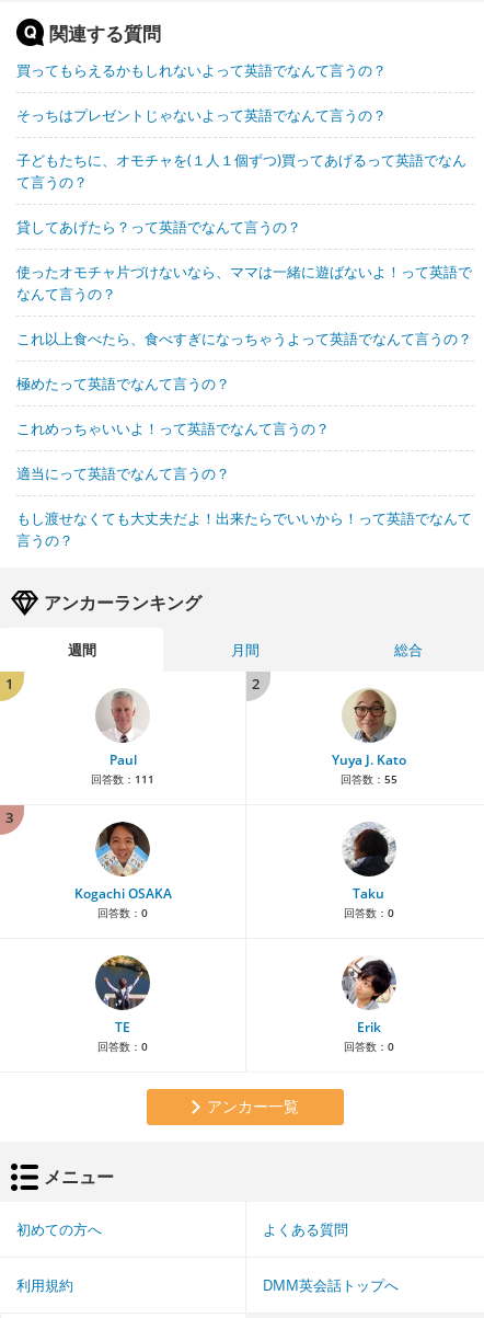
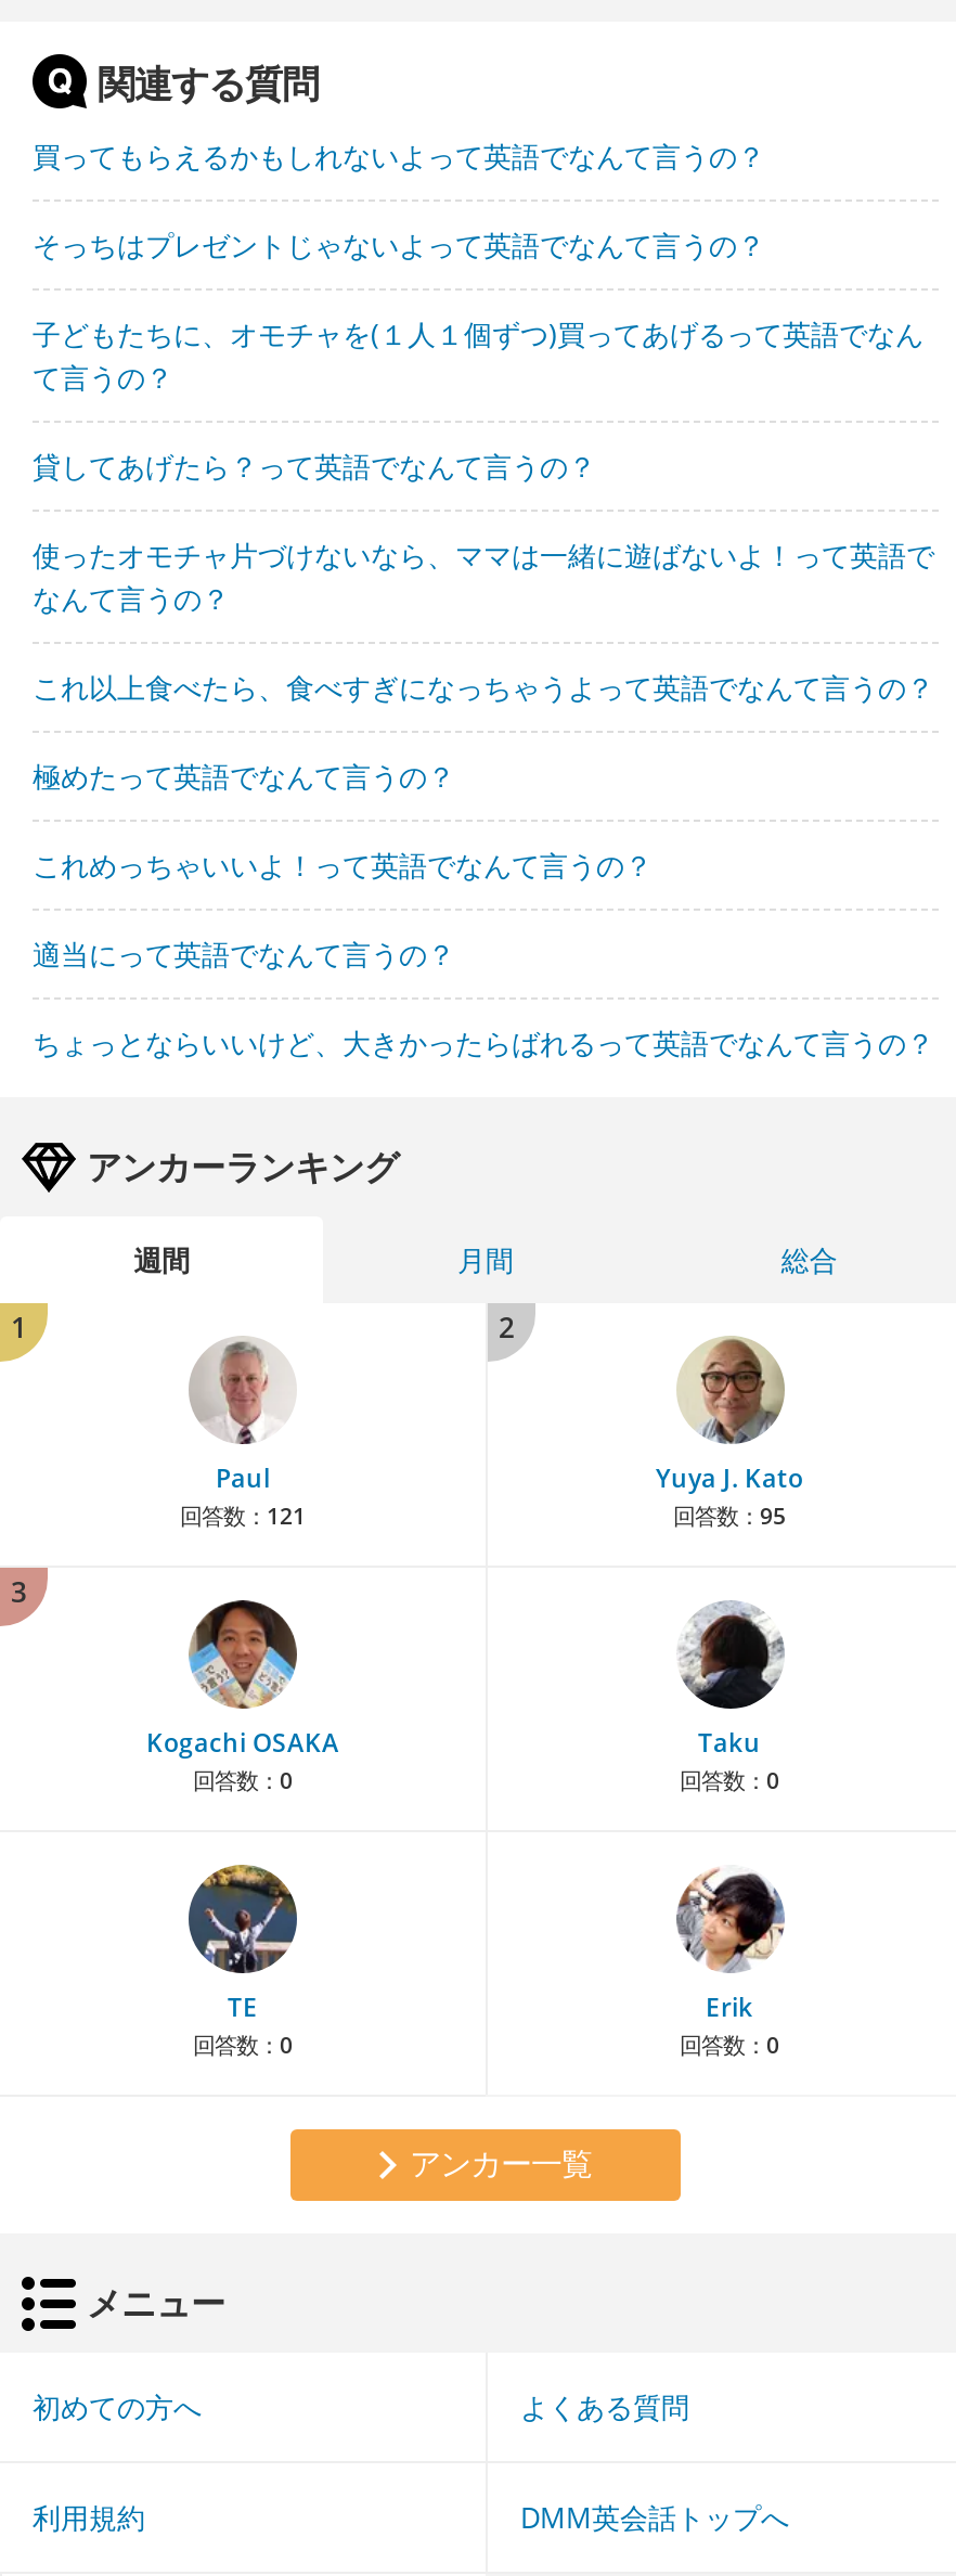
[16,508,472,550] もし渡せなくても大丈夫だよ！出来たらでいいから！って英語でなんて | 言うの？ -> [33,1023,934,1062] ちょっとならいいけど、大きかったらばれるって英語でなんて言うの？
[91,771,154,786] 回答数：111 -> [180,1500,306,1530] 回答数：121
[340,771,397,786] 回答数：55 -> [673,1500,786,1530] 回答数：95

